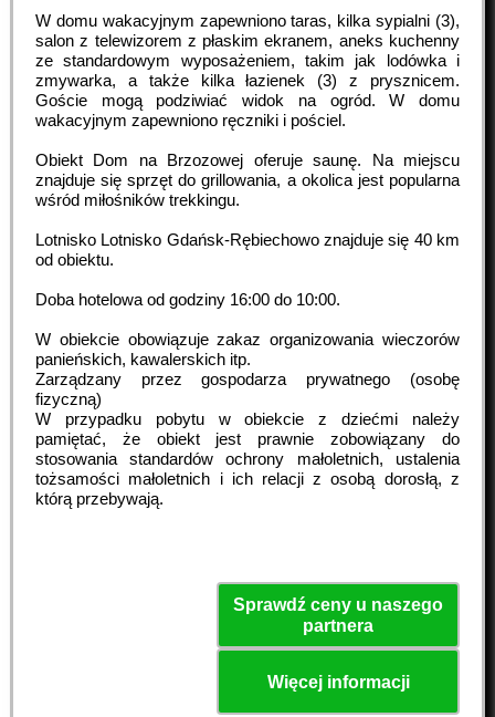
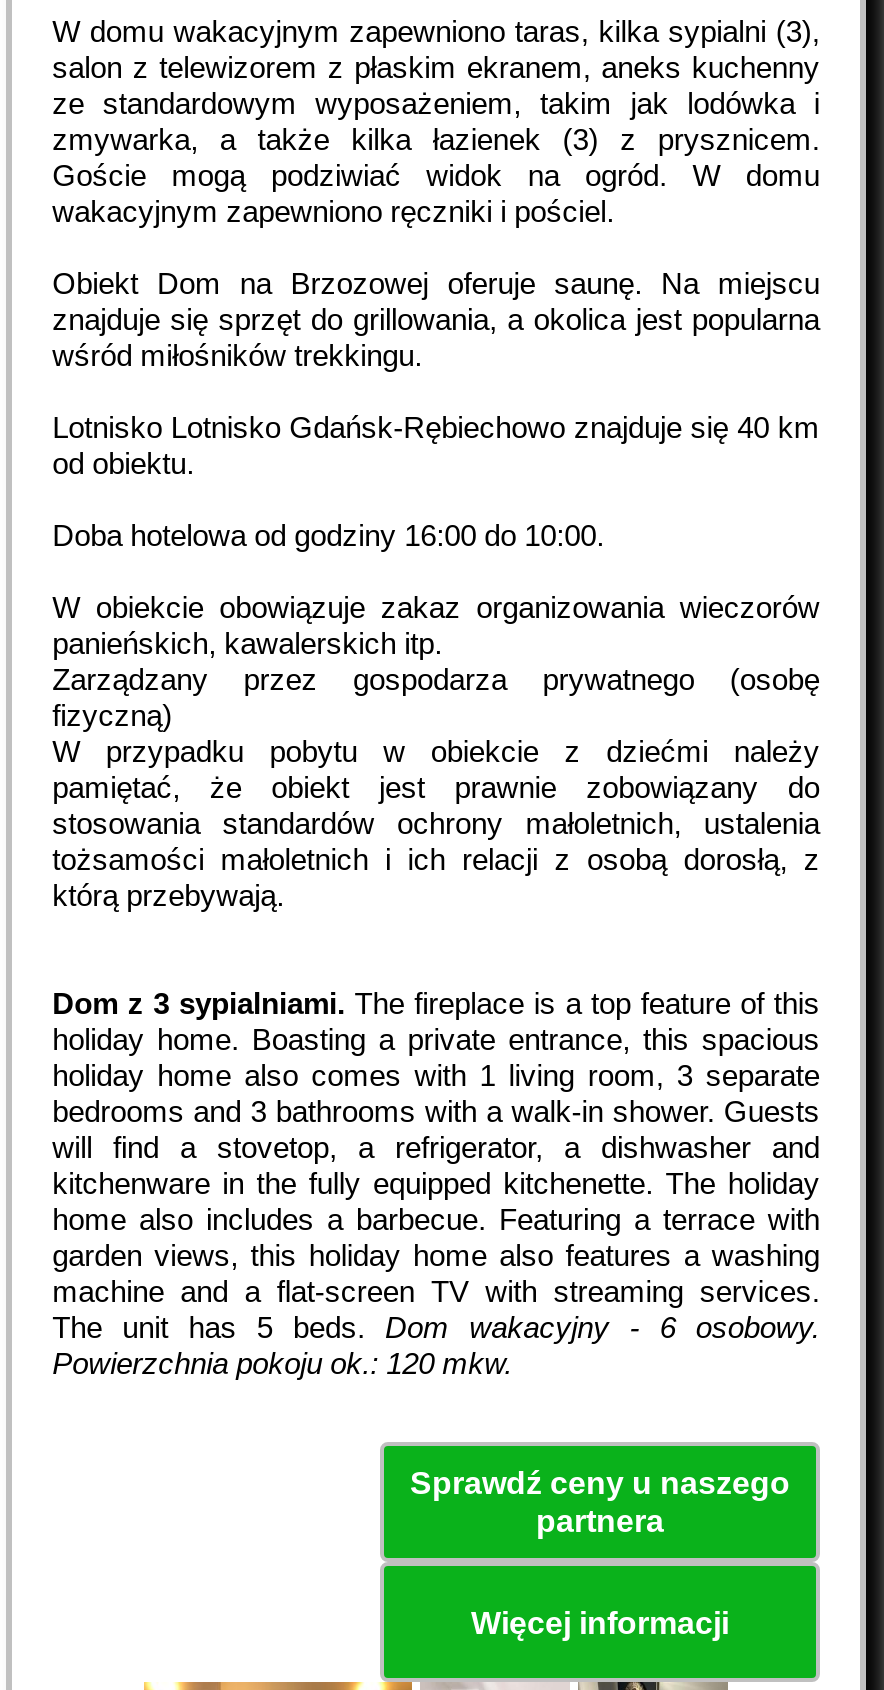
none -> [52,986,820,1380] Dom z 3 sypialniami. The fireplace is a top feature of this | holiday home. Boasting a private entrance, this spacious | holiday home also comes with 1 living room, 3 separate | bedrooms and 3 bathrooms with a walk-in shower. Guests | will find a stovetop, a refrigerator, a dishwasher and | kitchenware in the fully equipped kitchenette. The holiday | home also includes a barbecue. Featuring a terrace with | garden views, this holiday home also features a washing | machine and a flat-screen TV with streaming services. | The unit has 5 beds. Dom wakacyjny - 6 osobowy. | Powierzchnia pokoju ok.: 120 mkw.

